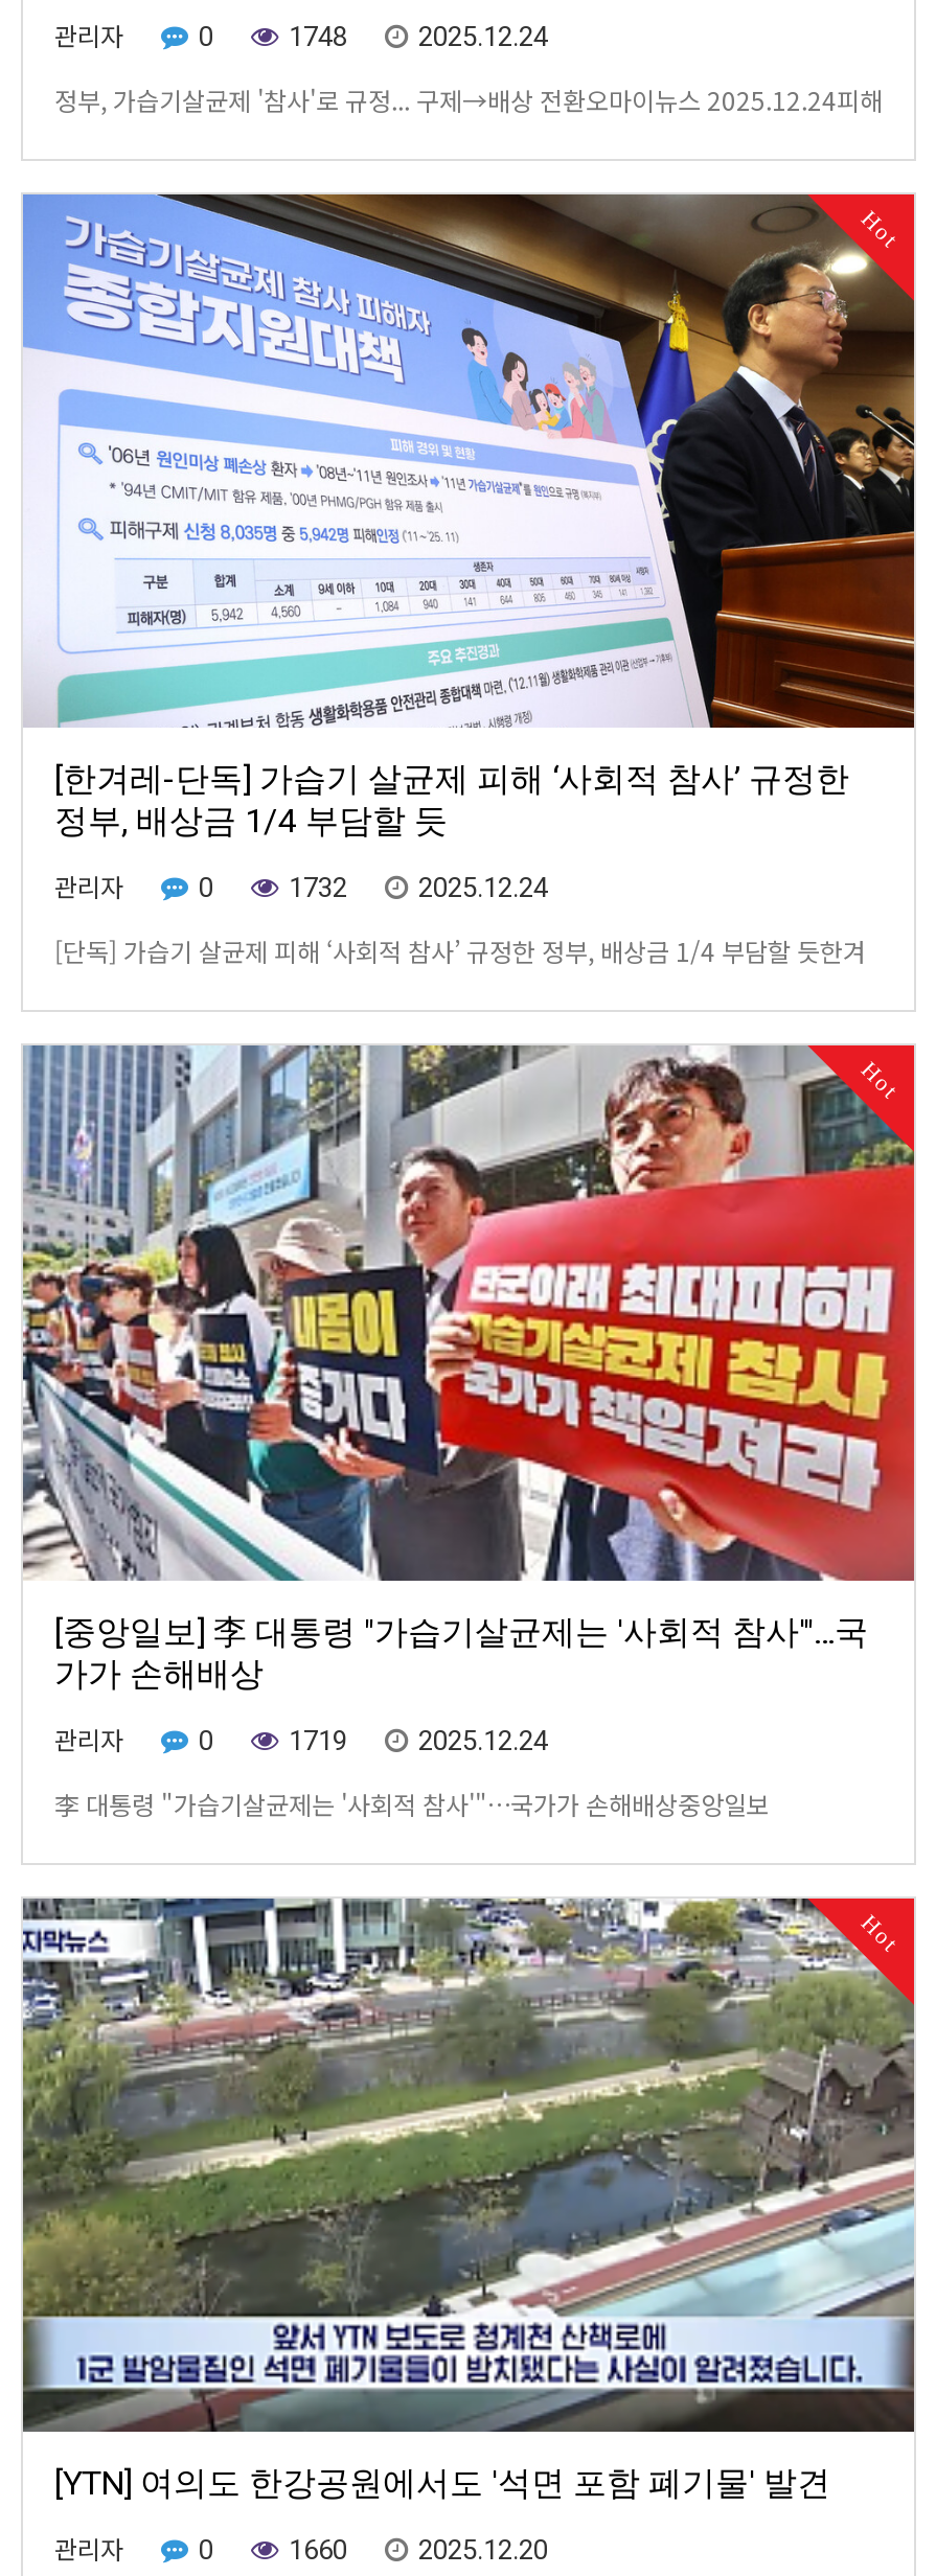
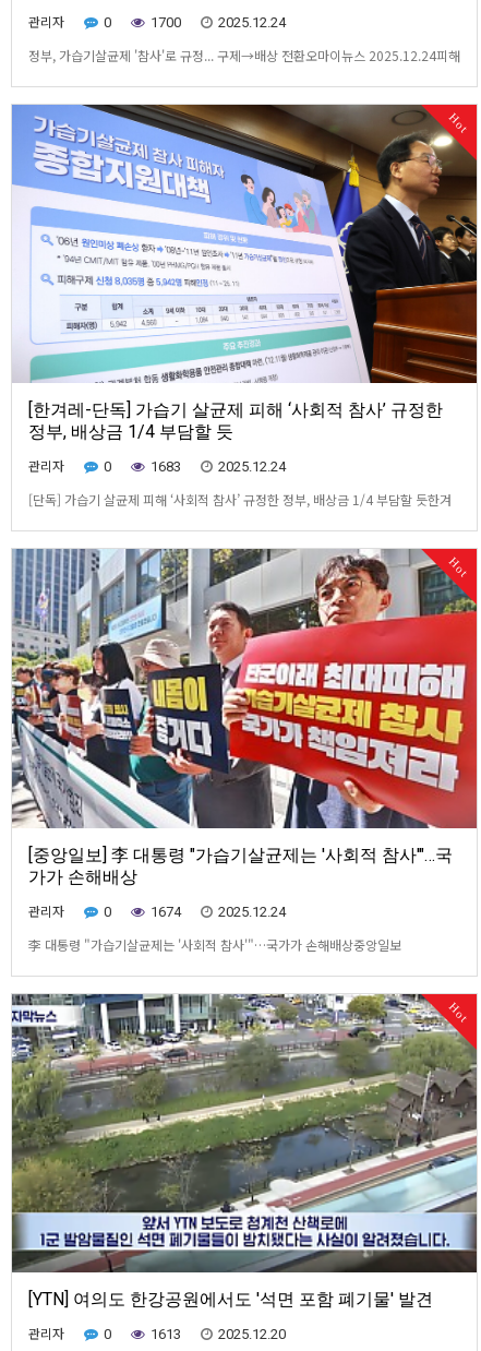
[192,20,548,51] 0 1748 2025.12.24 -> [100,14,286,30] 0 1700 2025.12.24
[192,872,548,903] 0 1732 2025.12.24 -> [100,458,286,475] 0 1683 2025.12.24
[192,1724,548,1756] 0 1719 2025.12.24 -> [100,903,286,920] 0 1674 2025.12.24
[192,2535,548,2566] 0 1660 2025.12.20 -> [100,1326,286,1343] 0 1613 2025.12.20

